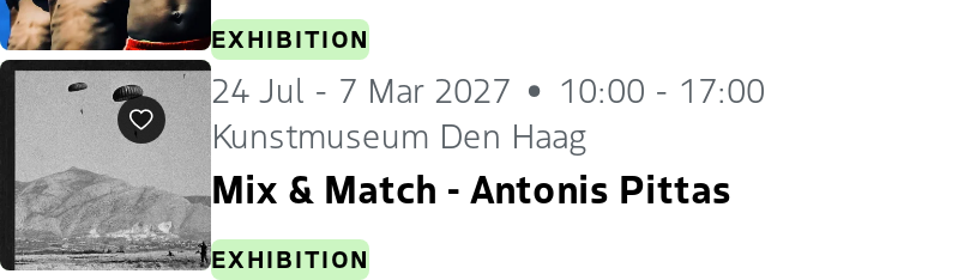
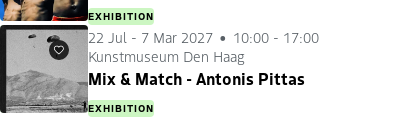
[211,64,765,112] 24 Jul - 7 Mar 2027 10:00 - 17:00 -> [88,27,319,47] 22 Jul - 7 Mar 2027 10:00 - 17:00

